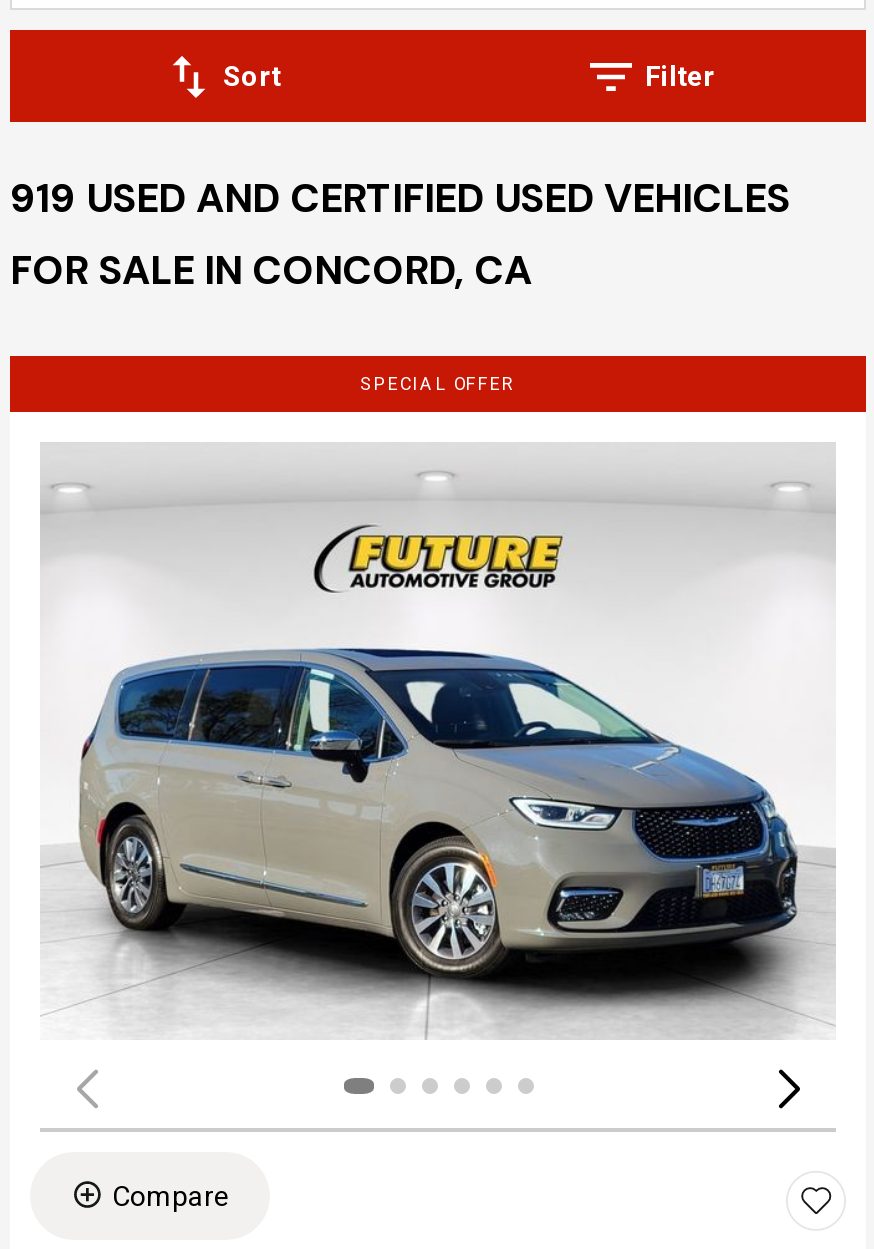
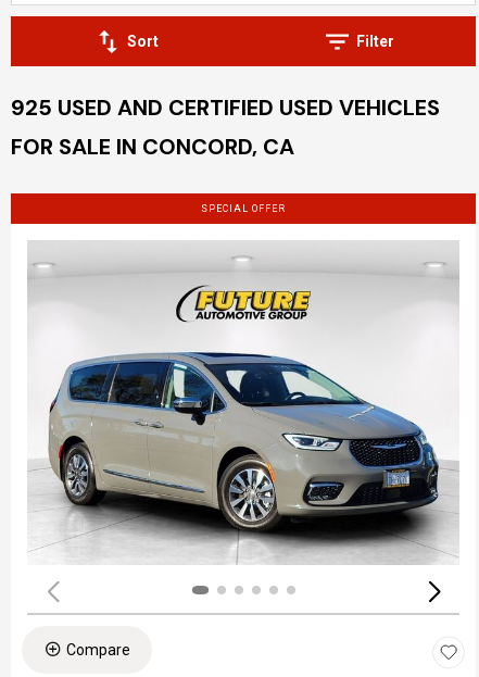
[10,172,790,224] 919 USED AND CERTIFIED USED VEHICLES -> [11,93,440,122] 925 USED AND CERTIFIED USED VEHICLES

